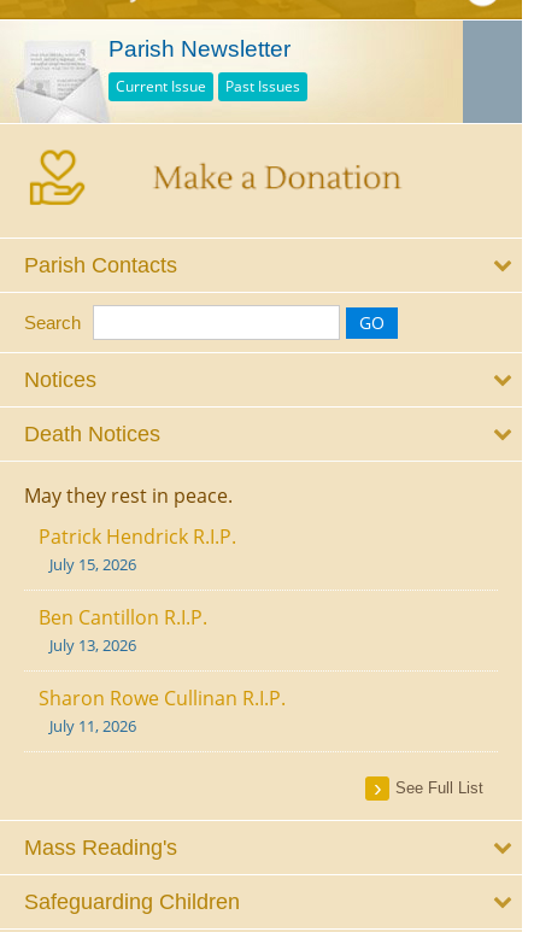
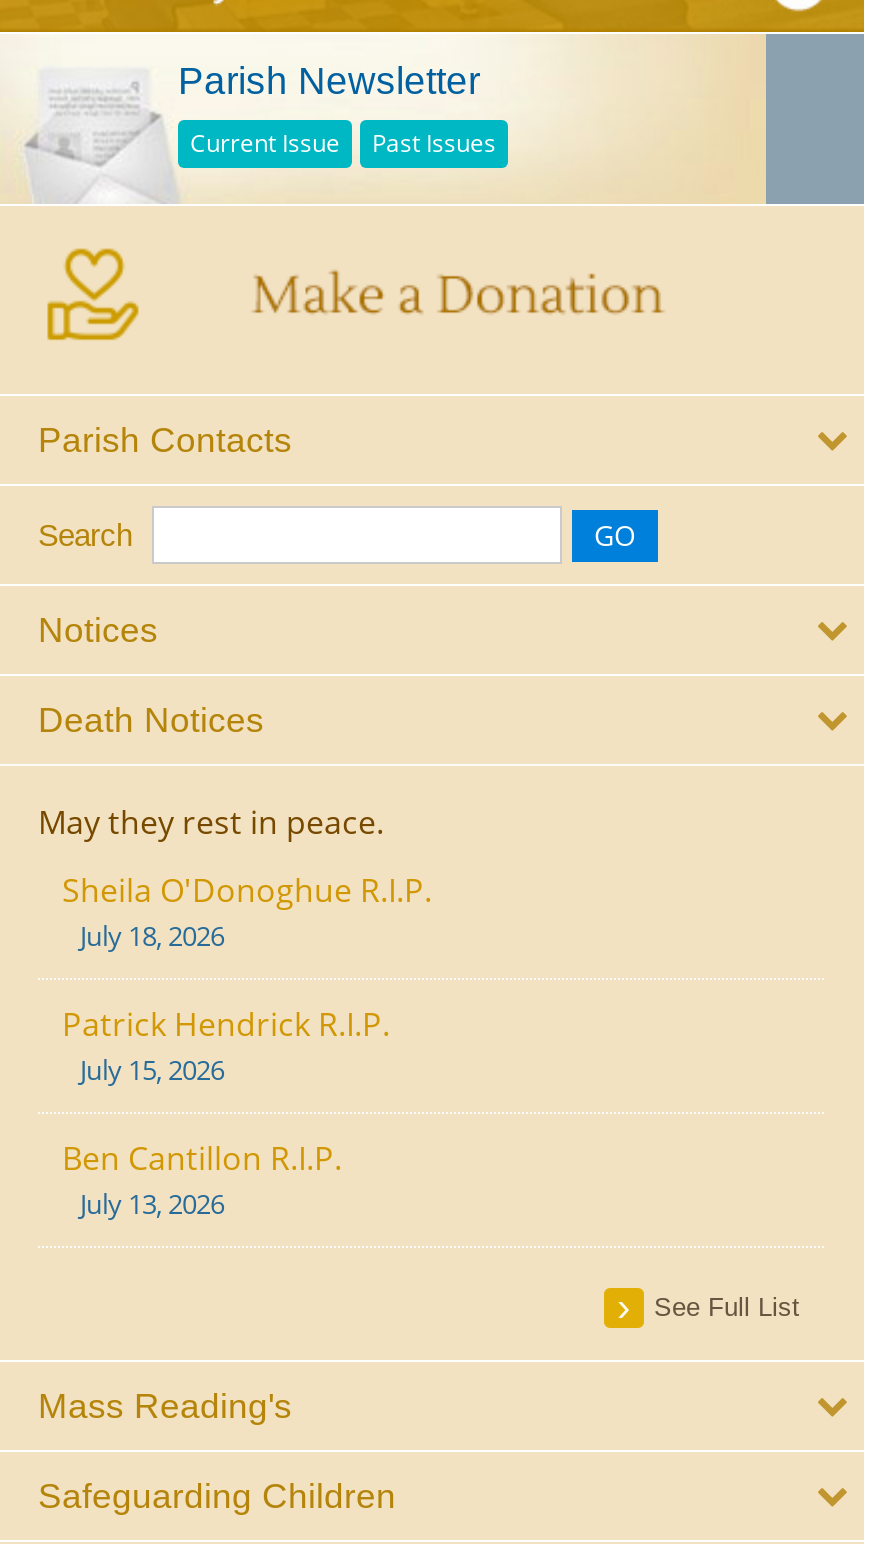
none -> [62,868,432,954] Sheila O'Donoghue R.I.P. | July 18, 2026
moved [39,523,236,656] -> [62,1002,390,1222]: Patrick Hendrick R.I.P. | July 15, 2026 | Ben Cantillon R.I.P. | July 13, 2026
[39,685,286,737] Sharon Rowe Cullinan R.I.P. | July 11, 2026 -> none

